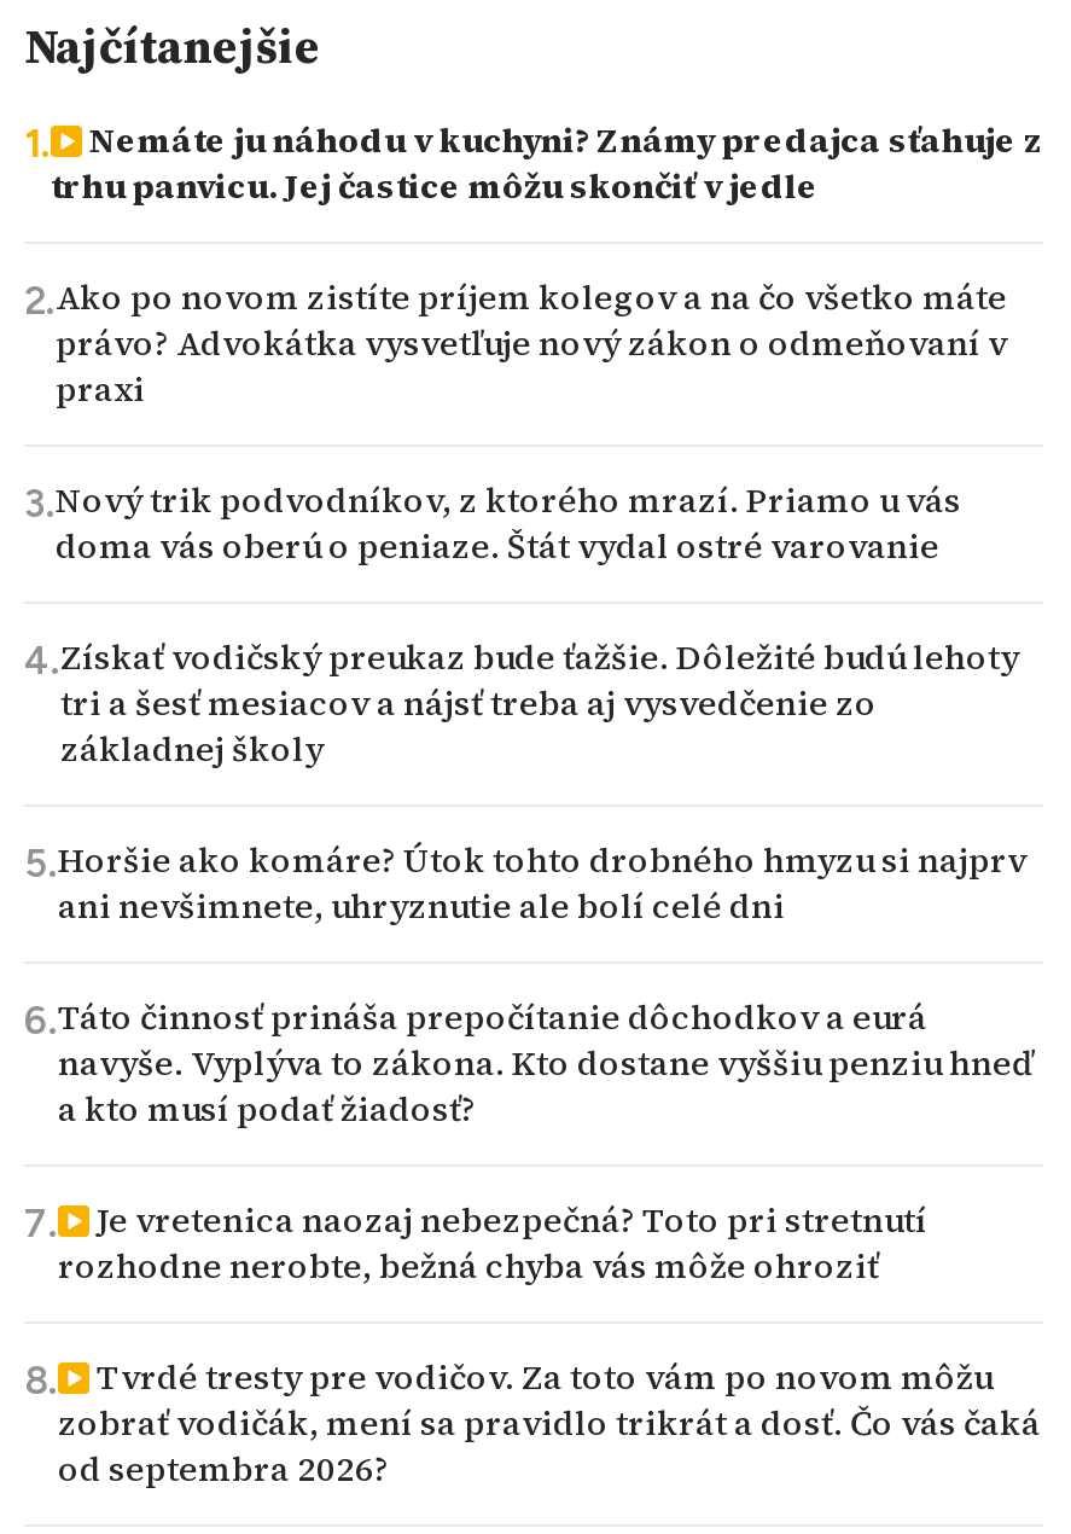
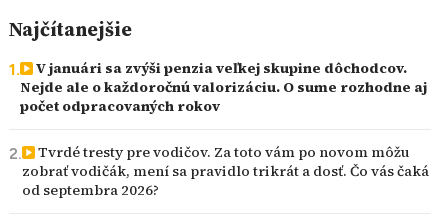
[51,119,1043,1291] Nemáte ju náhodu v kuchyni? Známy predajca sťahuje z | trhu panvicu. Jej častice môžu skončiť v jedle | Ako po novom zistíte príjem kolegov a na čo všetko máte | právo? Advokátka vysvetľuje nový zákon o odmeňovaní v | praxi | Nový trik podvodníkov, z ktorého mrazí. Priamo u vás | doma vás oberú o peniaze. Štát vydal ostré varovanie | Získať vodičský preukaz bude ťažšie. Dôležité budú lehoty | tri a šesť mesiacov a nájsť treba aj vysvedčenie zo | základnej školy | Horšie ako komáre? Útok tohto drobného hmyzu si najprv | ani nevšimnete, uhryznutie ale bolí celé dni | Táto činnosť prináša prepočítanie dôchodkov a eurá | navyše. Vyplýva to zákona. Kto dostane vyššiu penziu hneď | a kto musí podať žiadosť? | Je vretenica naozaj nebezpečná? Toto pri stretnutí | rozhodne nerobte, bežná chyba vás môže ohroziť -> [20,59,427,116] V januári sa zvýši penzia veľkej skupine dôchodcov. | Nejde ale o každoročnú valorizáciu. O sume rozhodne aj | počet odpracovaných rokov

